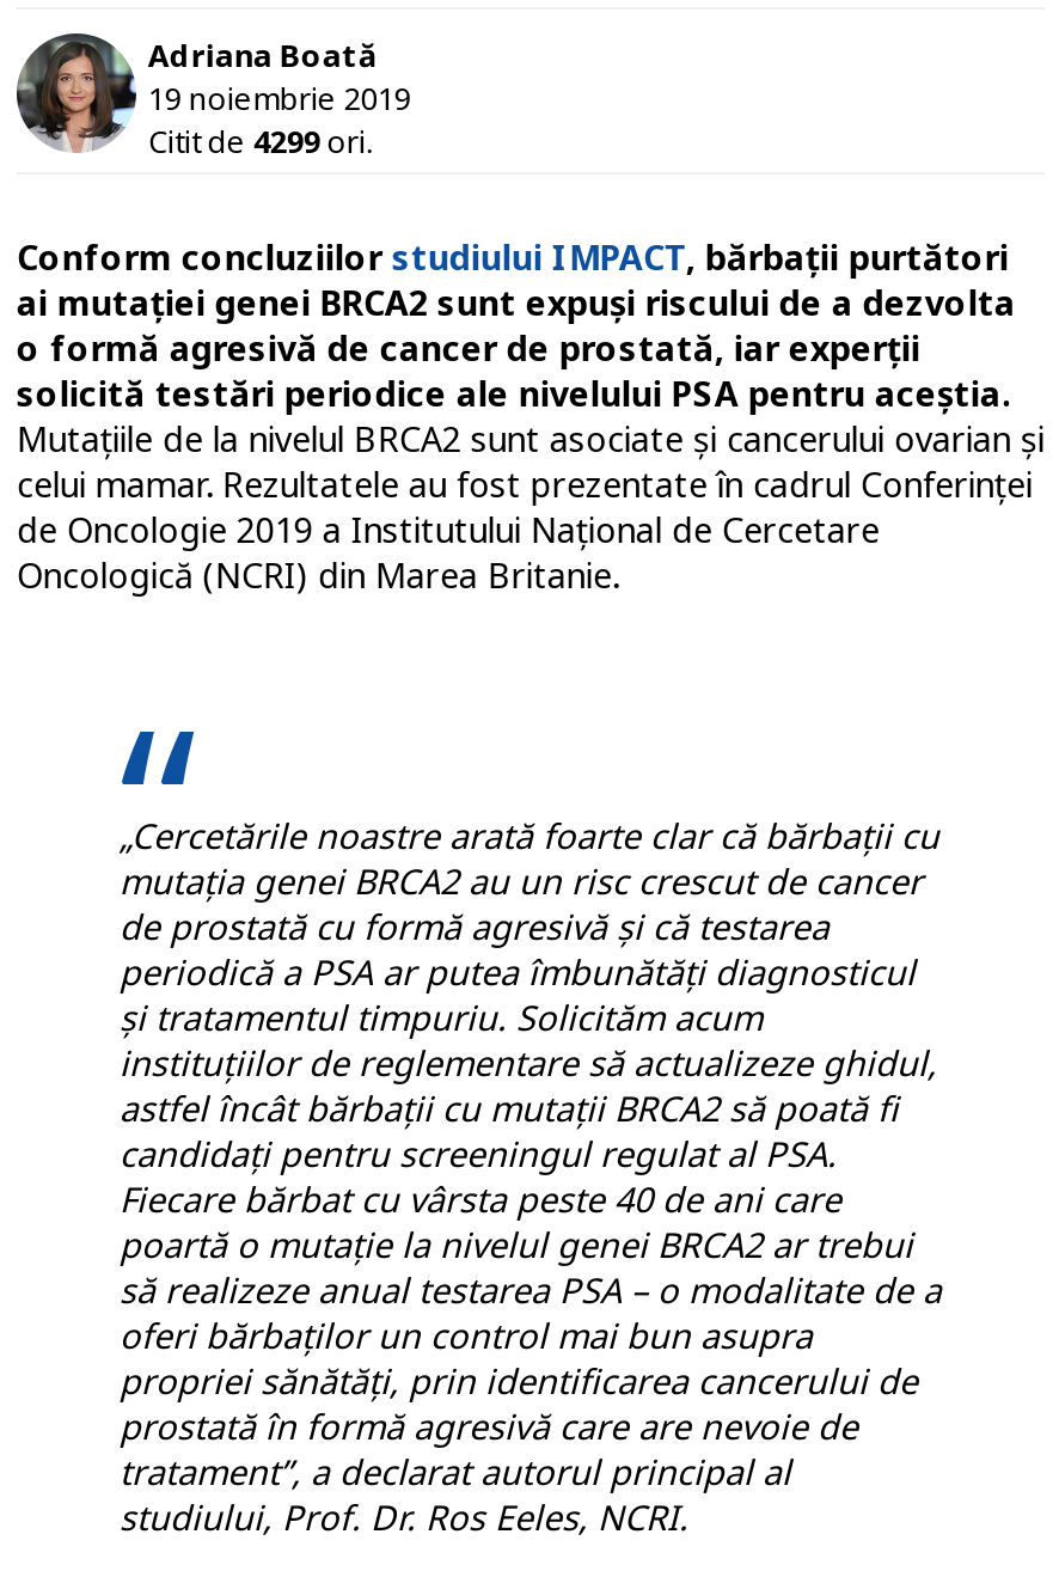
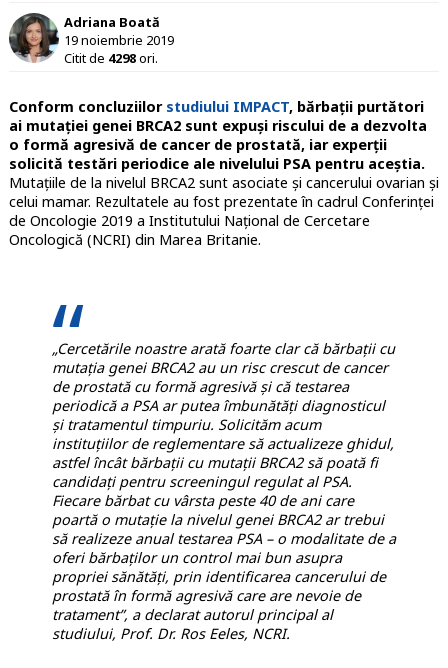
[148,119,373,162] Citit de 4299 ori. -> [64,49,158,67] Citit de 4298 ori.

